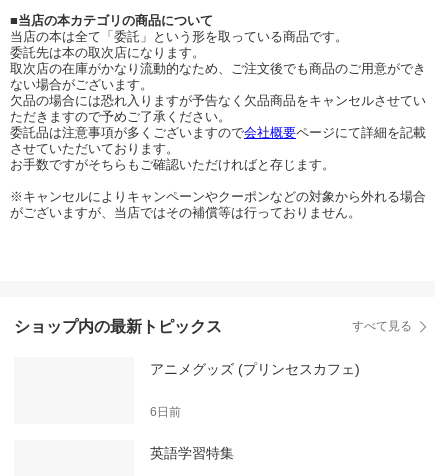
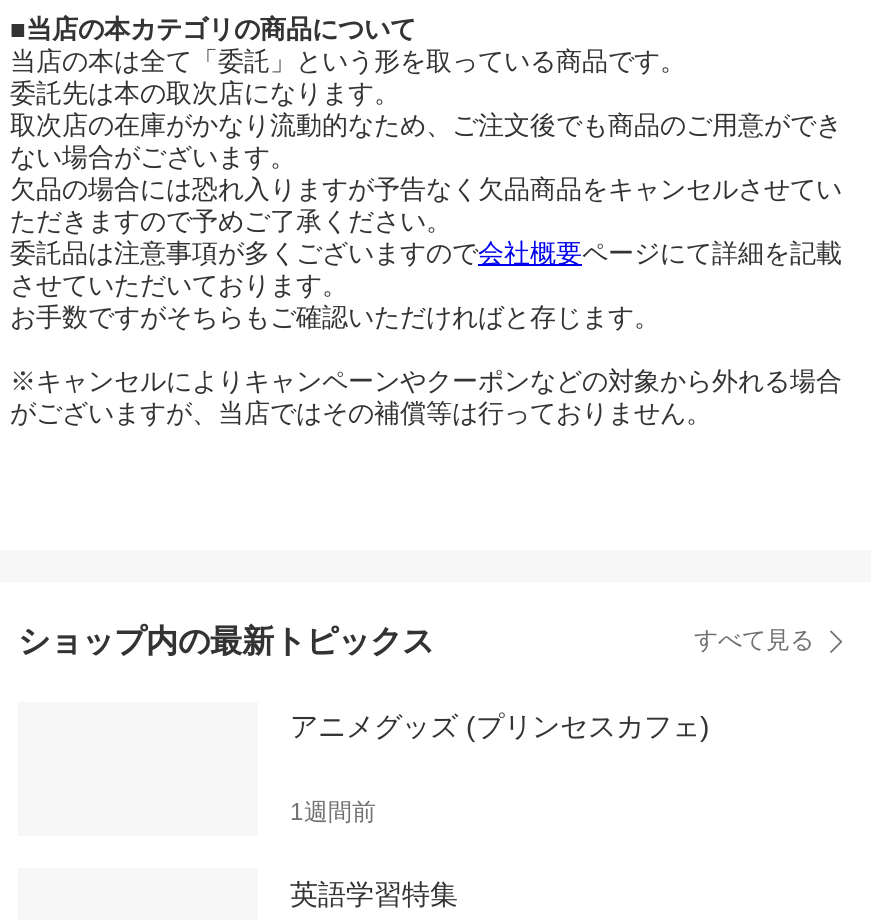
[150,405,181,419] 6日前 -> [290,799,376,827] 1週間前

